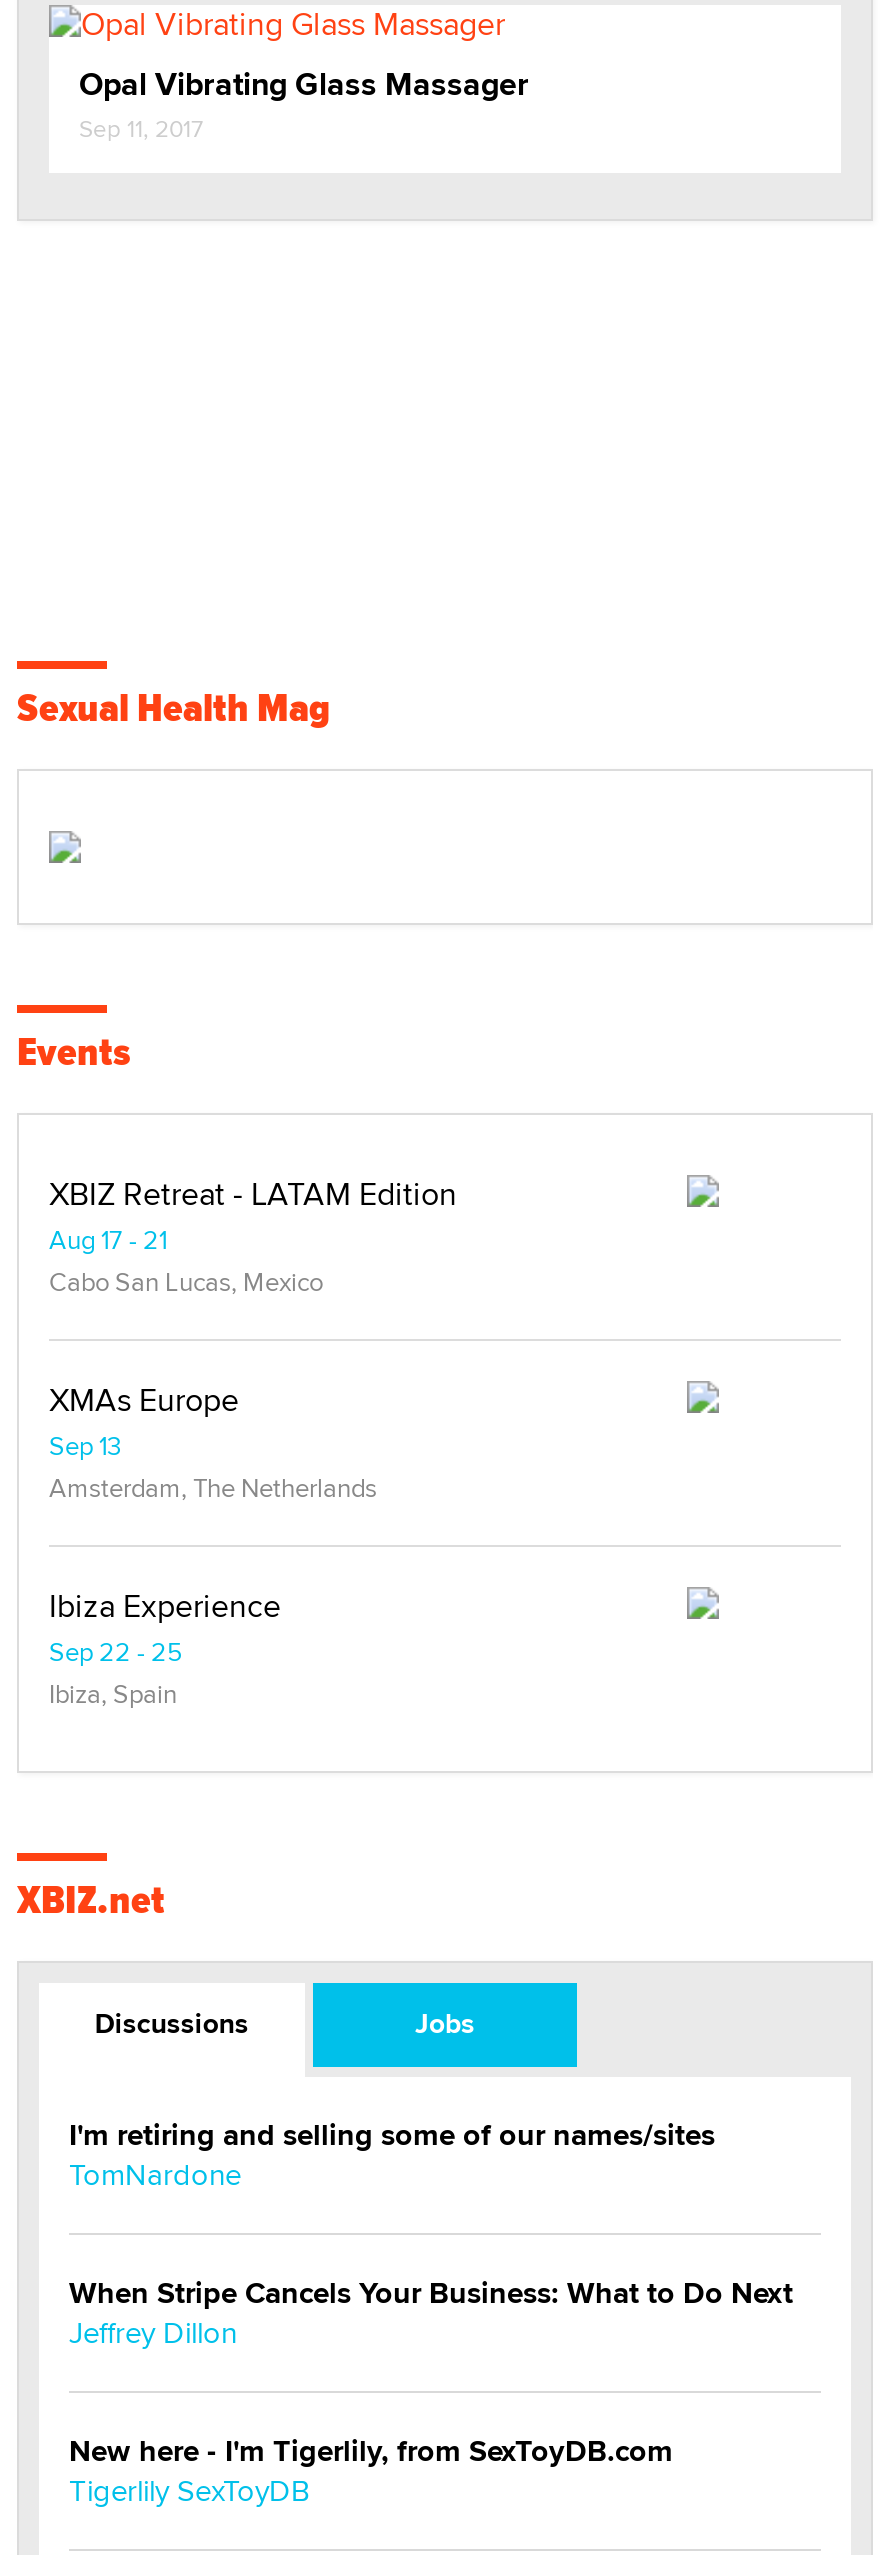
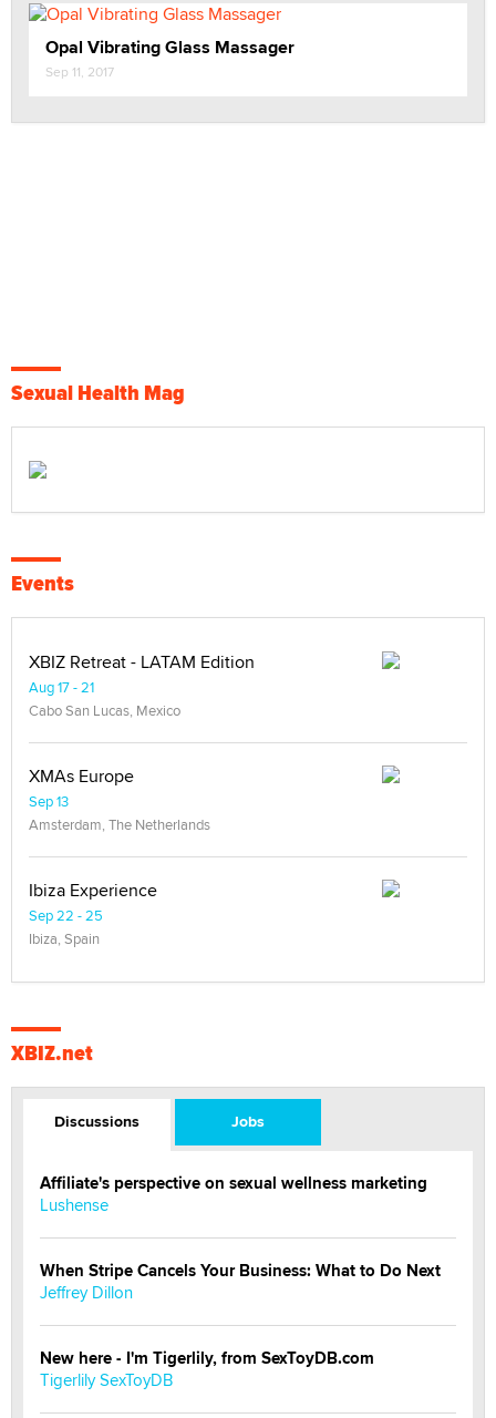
[69,2113,715,2195] I'm retiring and selling some of our names/sites | TomNardone -> [40,1171,427,1216] Affiliate's perspective on sexual wellness marketing | Lushense

